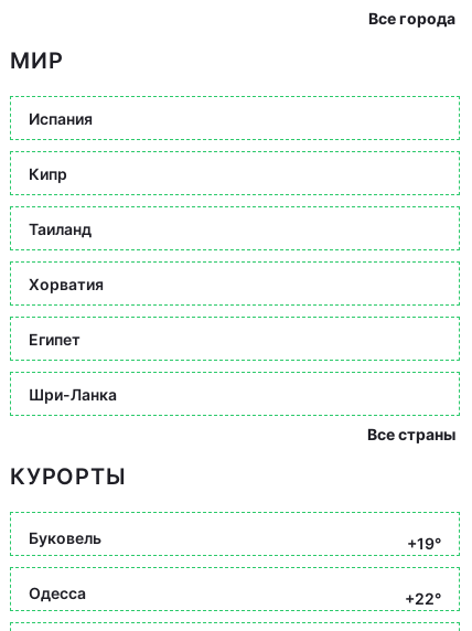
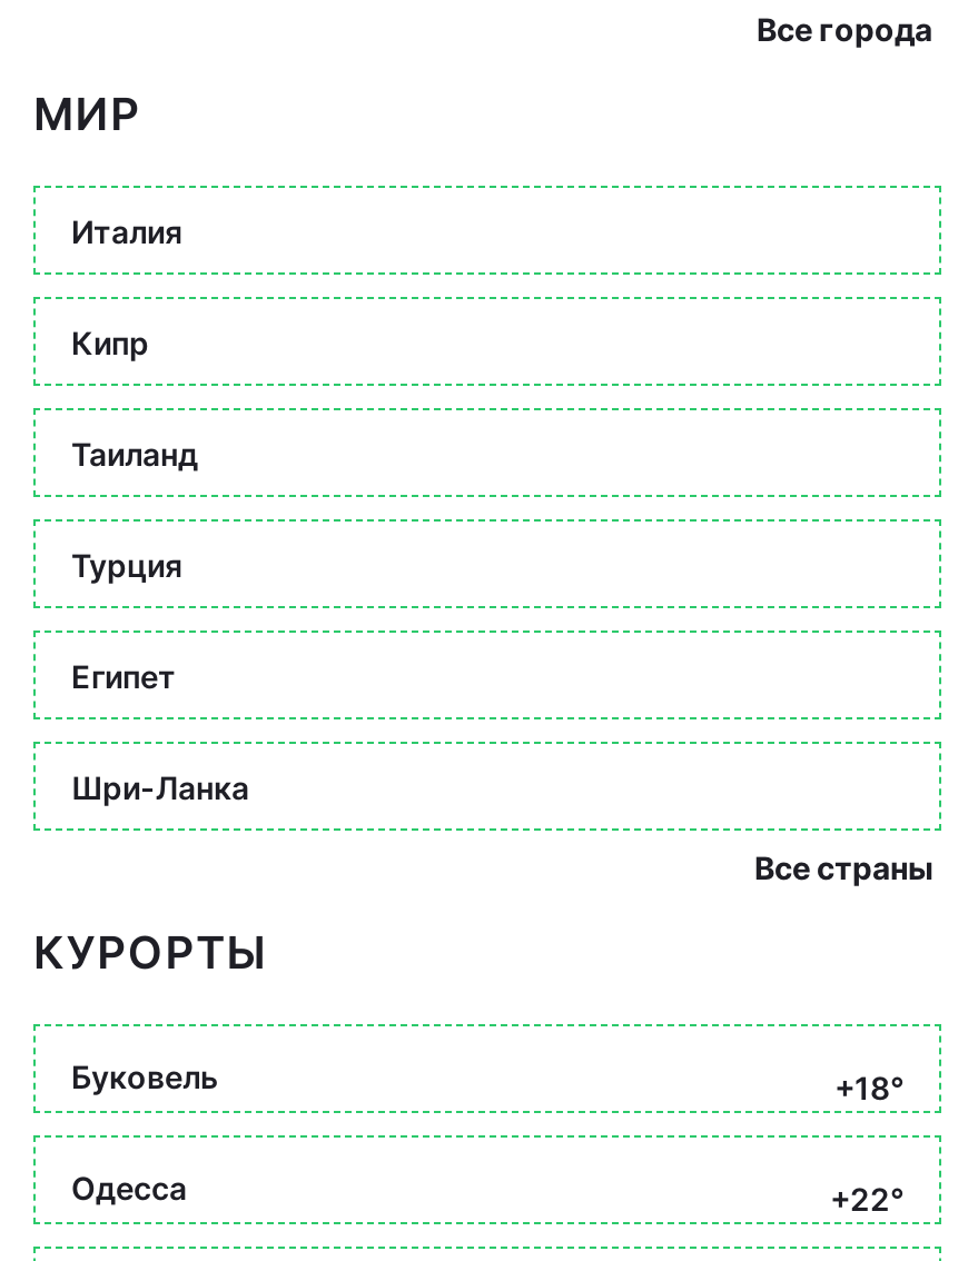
[29,109,93,127] Испания -> [71,211,182,249] Италия
[29,274,104,293] Хорватия -> [71,545,182,583] Турция
[407,534,441,553] +19° -> [834,1069,903,1106] +18°

